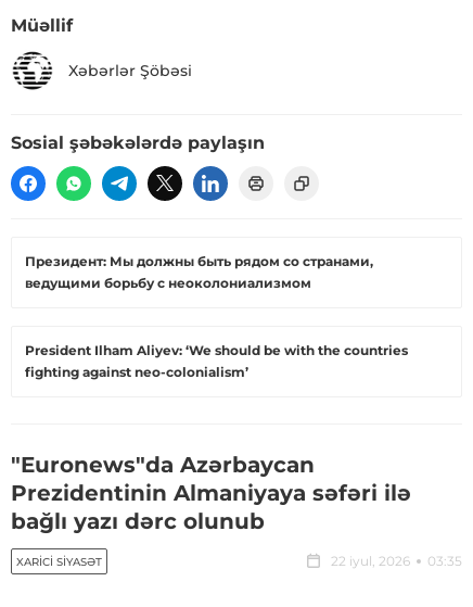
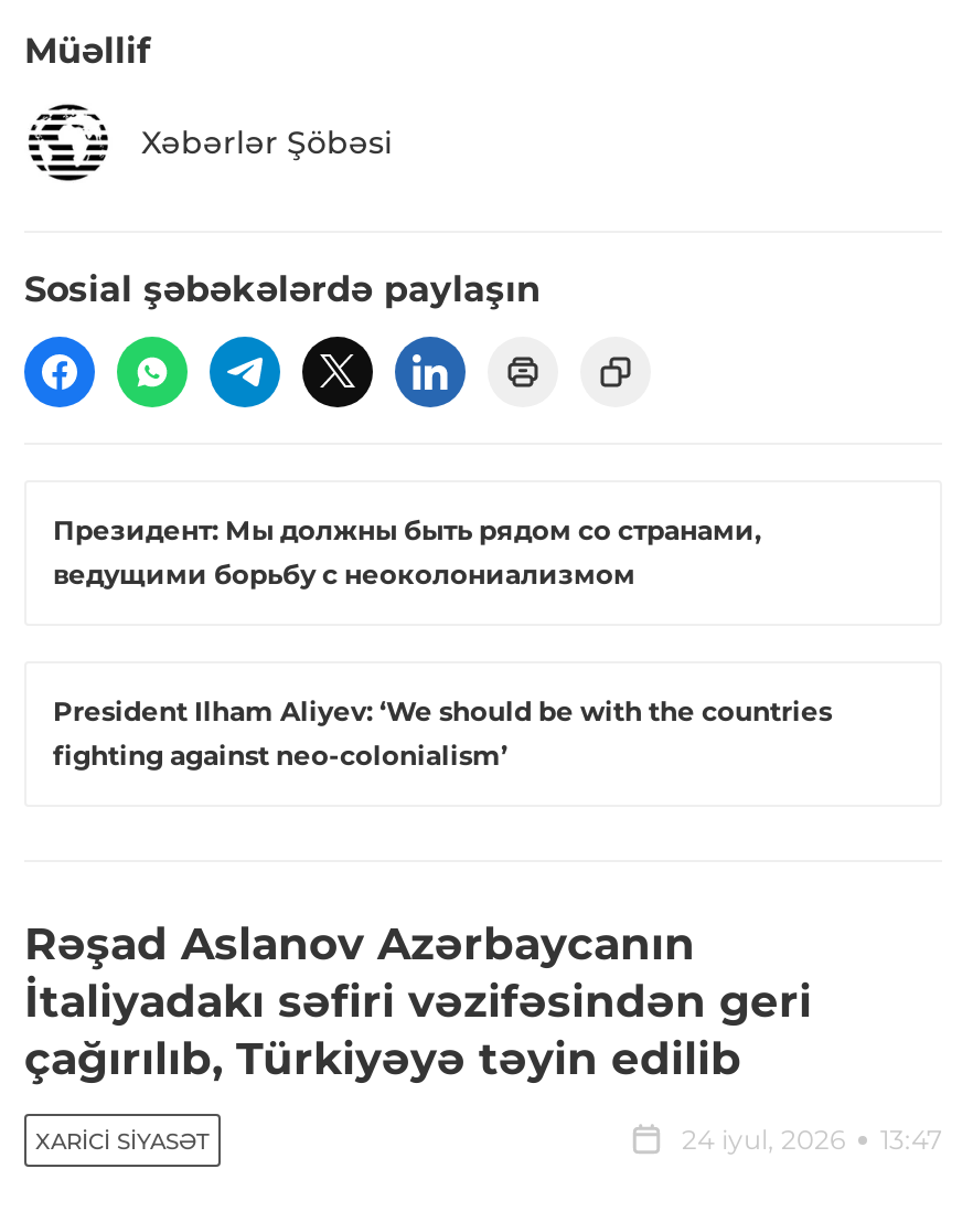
[11,452,411,535] "Euronews"da Azərbaycan | Prezidentinin Almaniyaya səfəri ilə | bağlı yazı dərc olunub -> [24,918,812,1086] Rəşad Aslanov Azərbaycanın | İtaliyadakı səfiri vəzifəsindən geri | çağırılıb, Türkiyəyə təyin edilib
[331,553,462,569] 22 iyul, 2026 | 03:35 -> [682,1124,942,1157] 24 iyul, 2026 | 13:47

